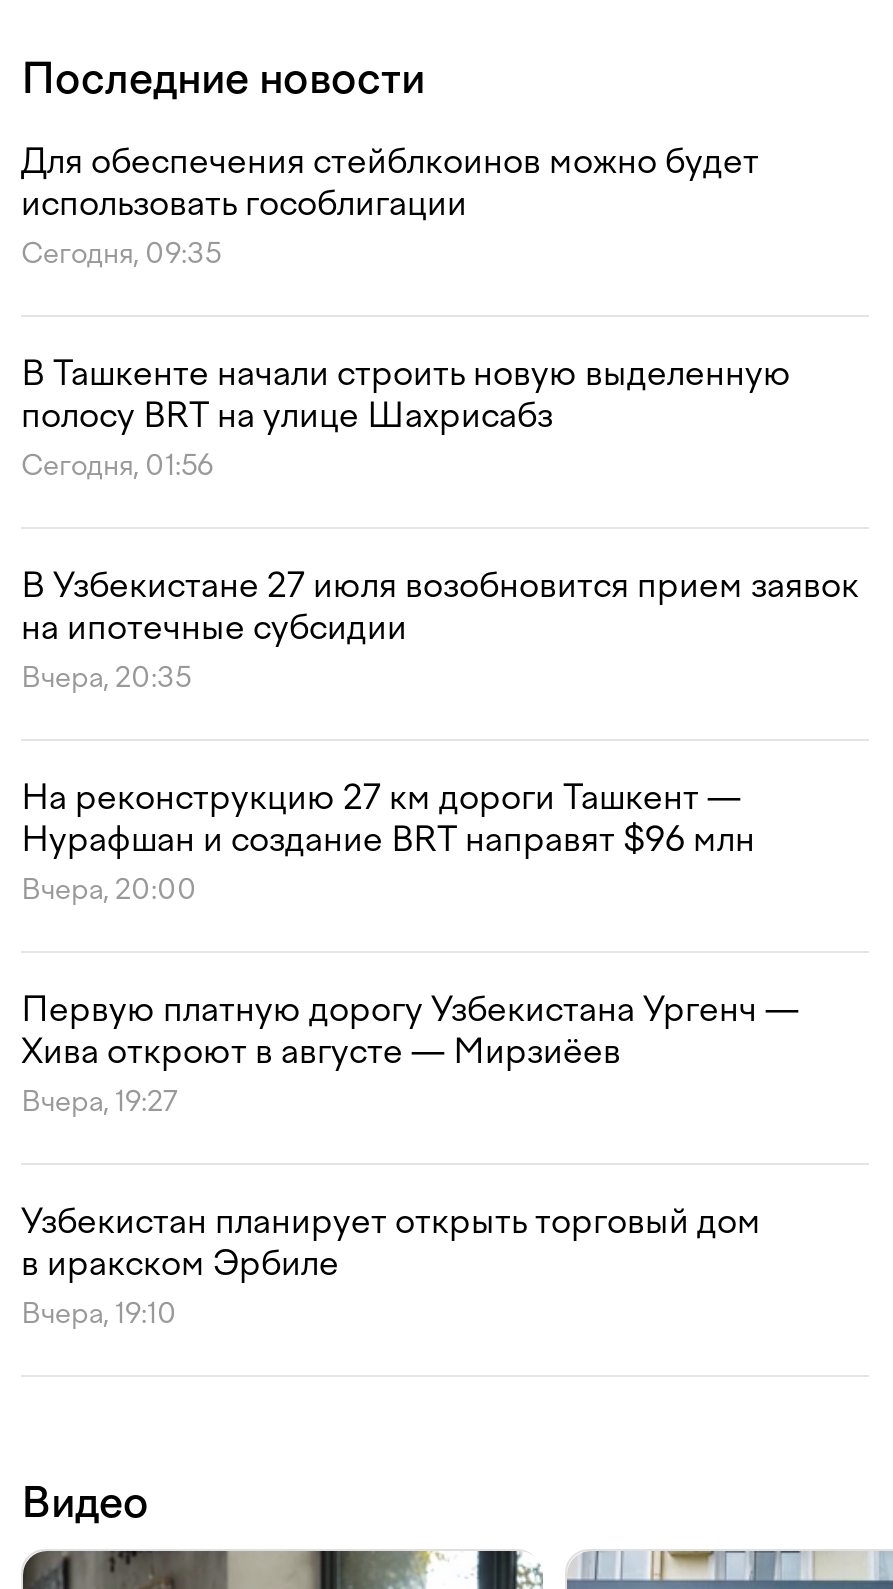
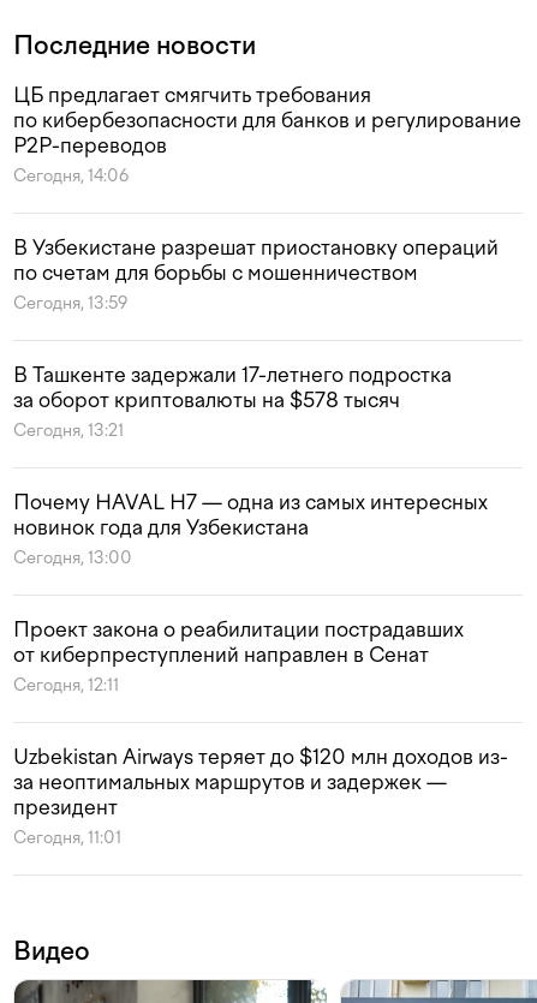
[21,142,759,272] Для обеспечения стейблкоинов можно будет | использовать гособлигации | Сегодня, 09:35 -> [13,83,521,187] ЦБ предлагает смягчить требования | по кибербезопасности для банков и регулирование | P2P-переводов | Сегодня, 14:06
[21,354,791,484] В Ташкенте начали строить новую выделенную | полосу BRT на улице Шахрисабз | Сегодня, 01:56 -> [13,236,499,314] В Узбекистане разрешат приостановку операций | по счетам для борьбы с мошенничеством | Сегодня, 13:59
[21,566,859,696] В Узбекистане 27 июля возобновится прием заявок | на ипотечные субсидии | Вчера, 20:35 -> [13,363,452,441] В Ташкенте задержали 17-летнего подростка | за оборот криптовалюты на $578 тысяч | Сегодня, 13:21
[21,778,755,908] На реконструкцию 27 км дороги Ташкент — | Нурафшан и создание BRT направят $96 млн | Вчера, 20:00 -> [13,491,488,569] Почему HAVAL H7 — одна из самых интересных | новинок года для Узбекистана | Сегодня, 13:00
[21,990,799,1120] Первую платную дорогу Узбекистана Ургенч — | Хива откроют в августе — Мирзиёев | Вчера, 19:27 -> [13,618,464,696] Проект закона о реабилитации пострадавших | от киберпреступлений направлен в Сенат | Сегодня, 12:11
[21,1202,761,1332] Узбекистан планирует открыть торговый дом | в иракском Эрбиле | Вчера, 19:10 -> [13,745,508,849] Uzbekistan Airways теряет до $120 млн доходов из- | за неоптимальных маршрутов и задержек — | президент | Сегодня, 11:01

